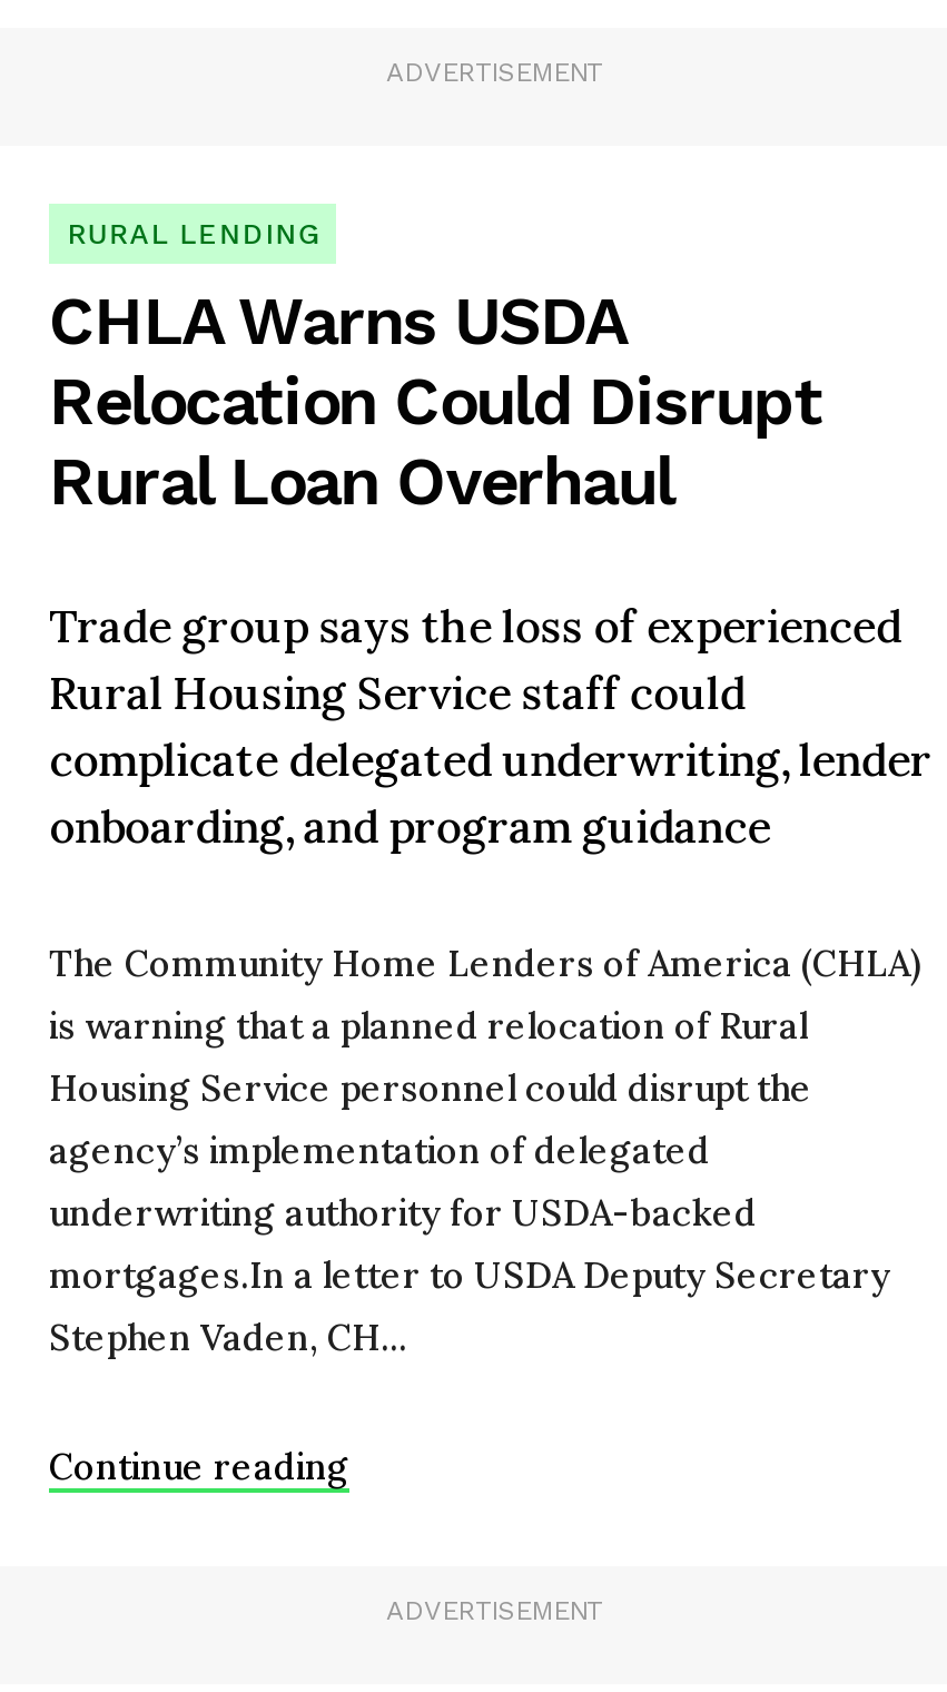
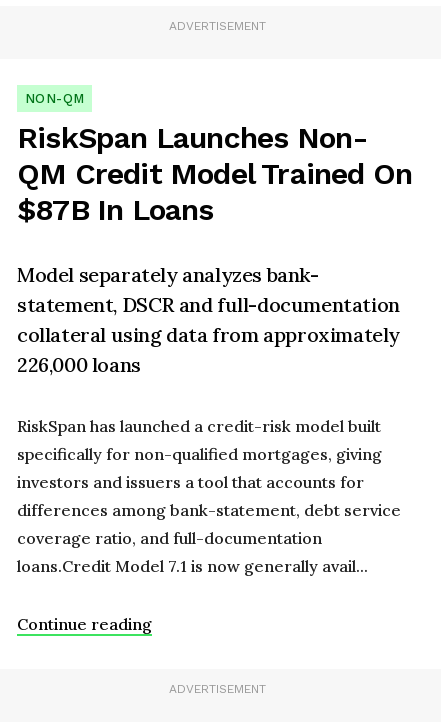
[49,217,823,520] RURAL LENDING | CHLA Warns USDA | Relocation Could Disrupt | Rural Loan Overhaul -> [17,91,412,227] NON-QM | RiskSpan Launches Non- | QM Credit Model Trained On | $87B In Loans
[49,598,932,854] Trade group says the loss of experienced | Rural Housing Service staff could | complicate delegated underwriting, lender | onboarding, and program guidance -> [17,262,400,377] Model separately analyzes bank- | statement, DSCR and full-documentation | collateral using data from approximately | 226,000 loans
[49,940,921,1359] The Community Home Lenders of America (CHLA) | is warning that a planned relocation of Rural | Housing Service personnel could disrupt the | agency’s implementation of delegated | underwriting authority for USDA-backed | mortgages.In a letter to USDA Deputy Secretary | Stephen Vaden, CH... -> [17,416,401,576] RiskSpan has launched a credit-risk model built | specifically for non-qualified mortgages, giving | investors and issuers a tool that accounts for | differences among bank-statement, debt service | coverage ratio, and full-documentation | loans.Credit Model 7.1 is now generally avail...

